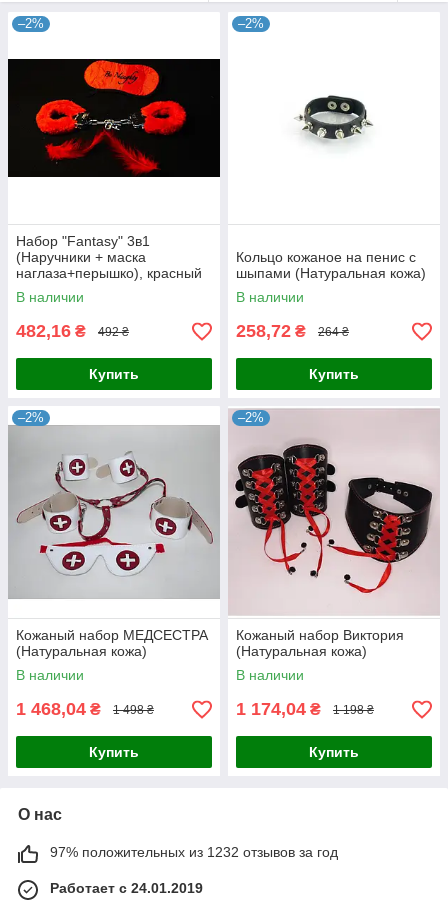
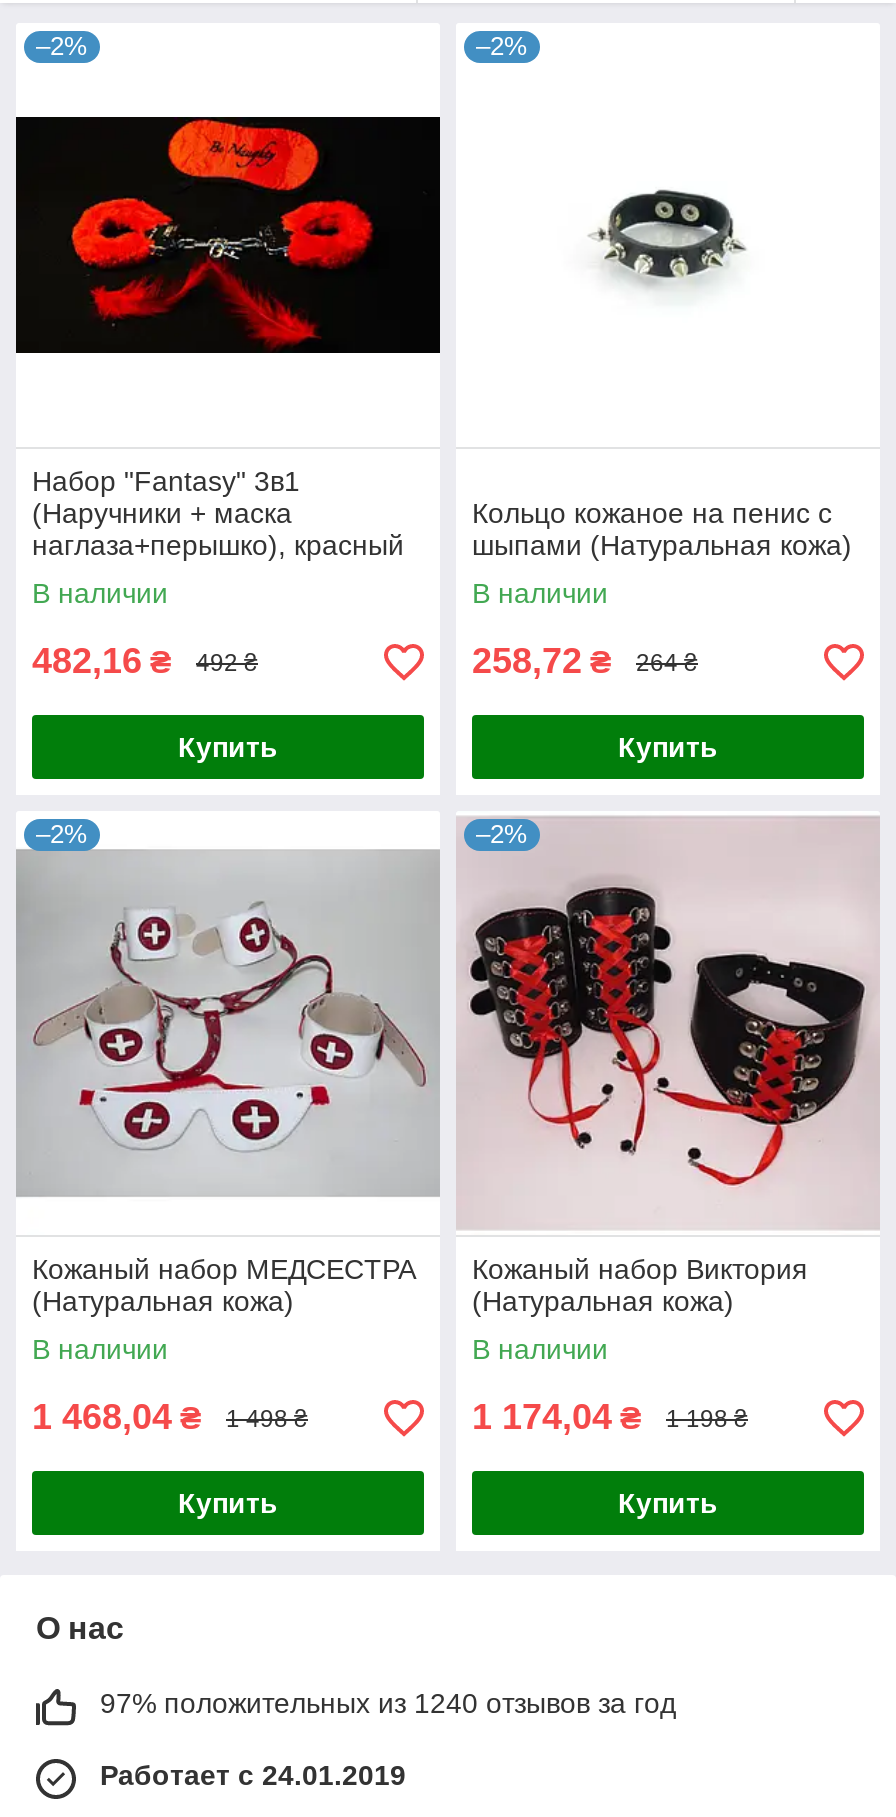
[50,844,338,860] 97% положительных из 1232 отзывов за год -> [100,1687,676,1719] 97% положительных из 1240 отзывов за год

